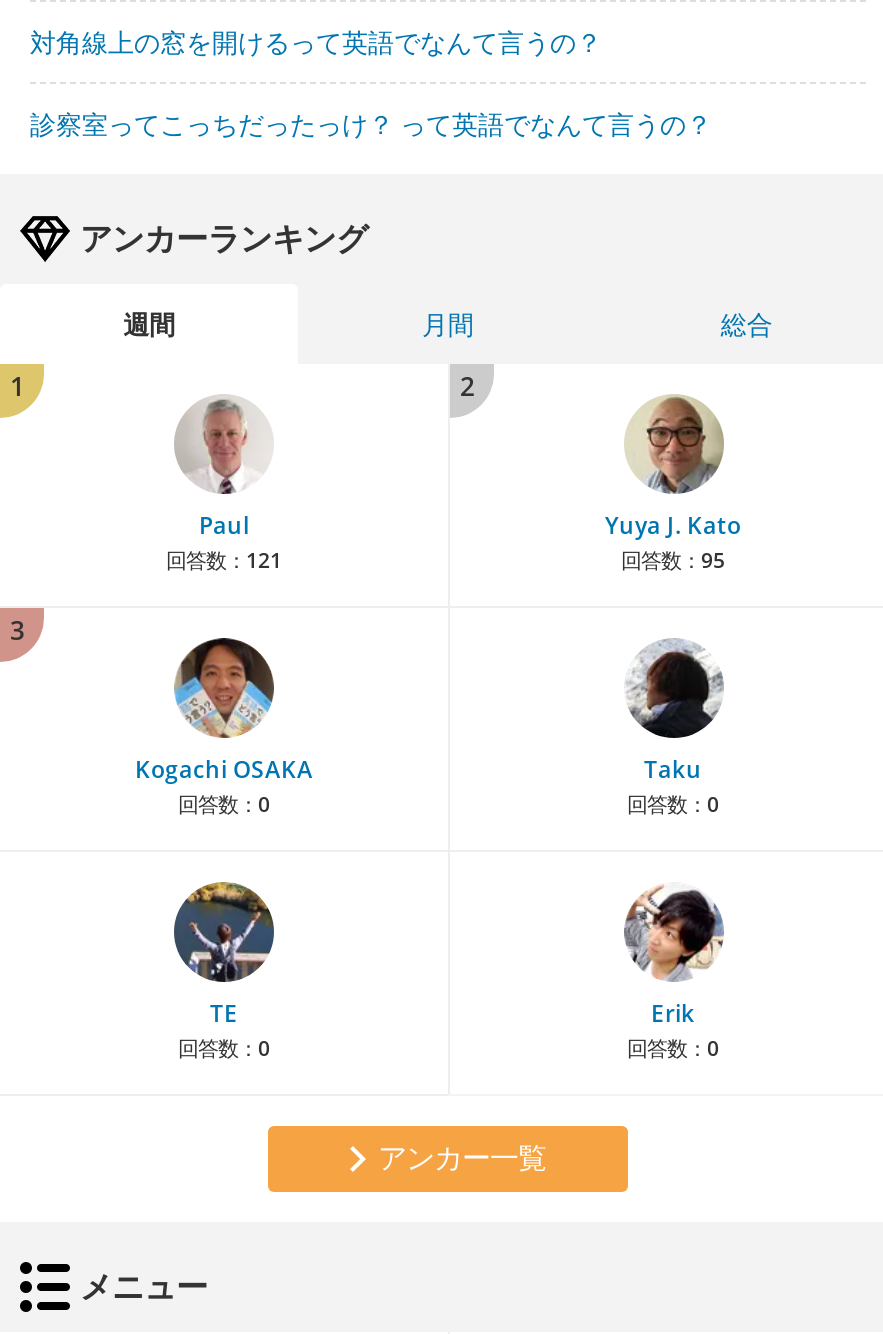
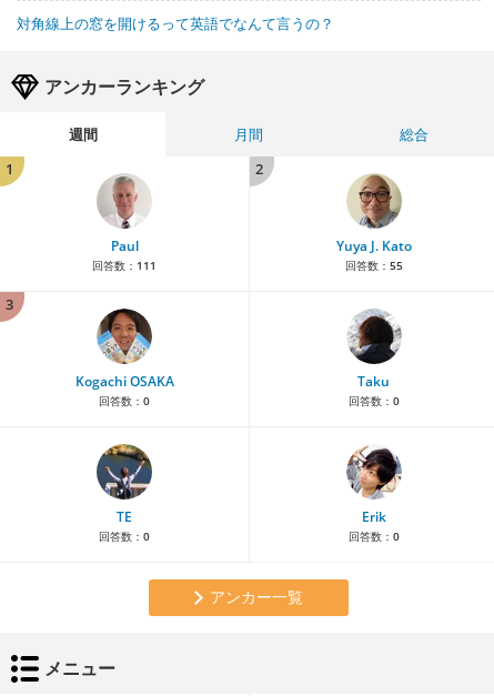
[30,106,712,142] 診察室ってこっちだったっけ？ って英語でなんて言うの？ -> none
[166,546,282,574] 回答数：121 -> [92,258,157,273] 回答数：111
[621,546,725,574] 回答数：95 -> [345,258,402,273] 回答数：55

